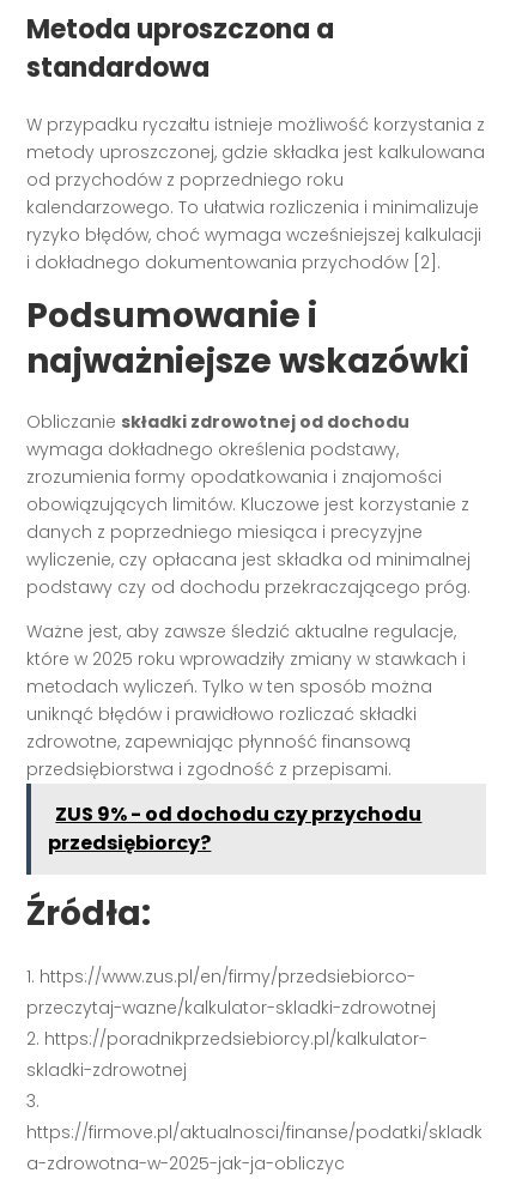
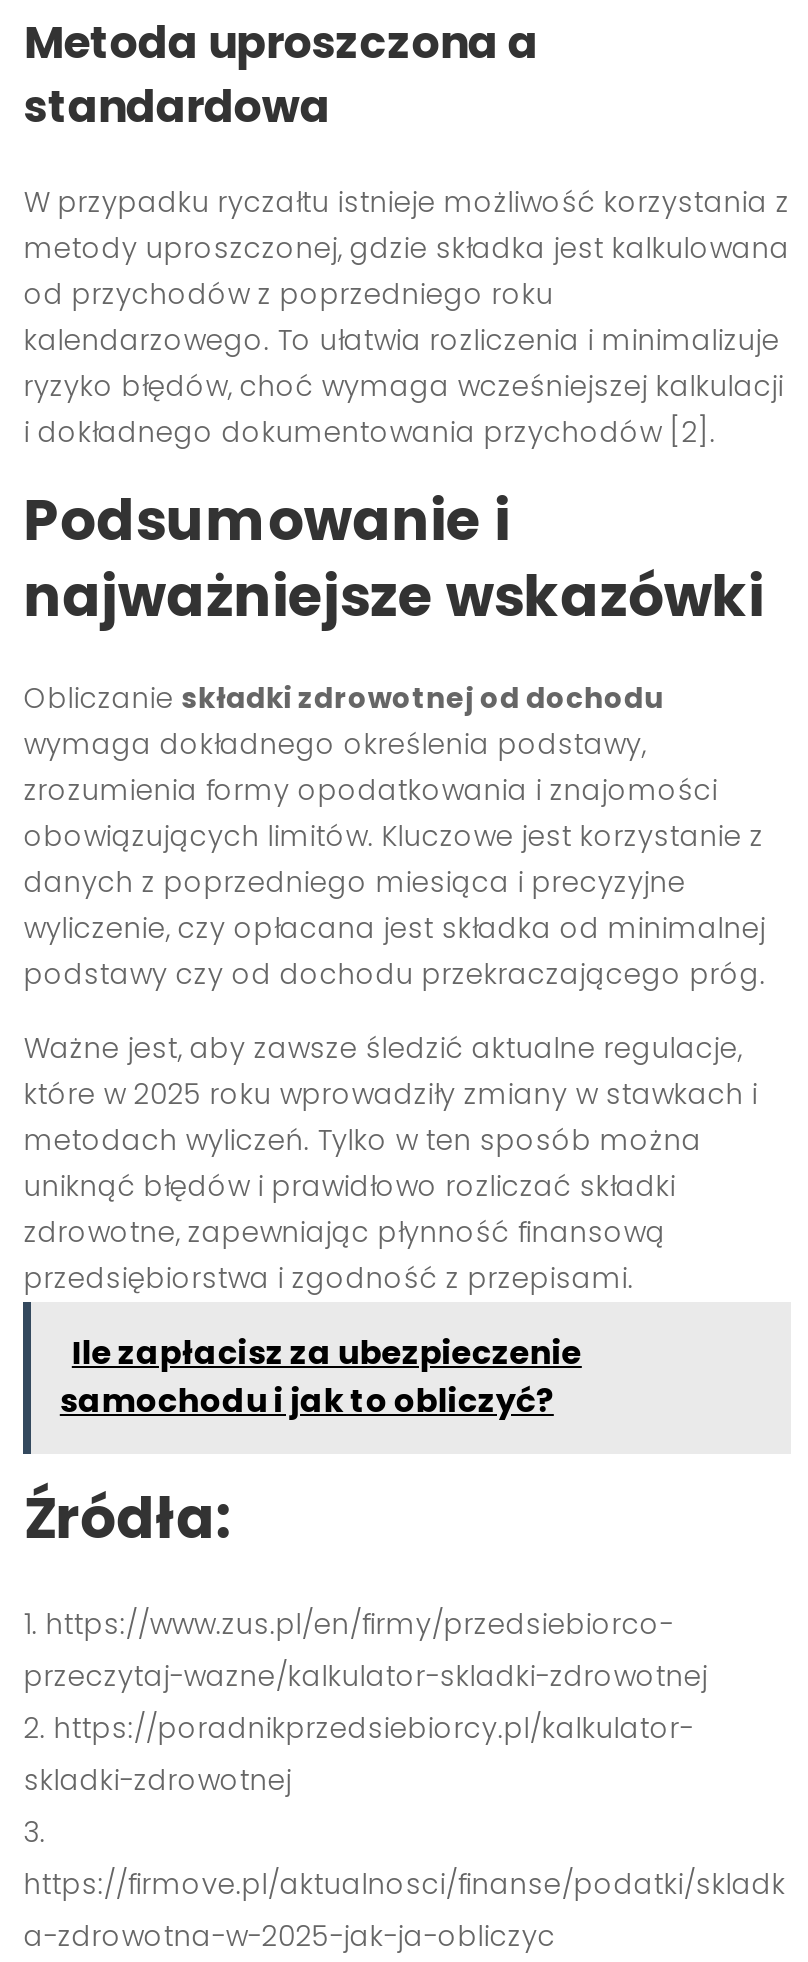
[48,800,422,856] ZUS 9% - od dochodu czy przychodu | przedsiębiorcy? -> [60,1329,582,1423] Ile zapłacisz za ubezpieczenie | samochodu i jak to obliczyć?

